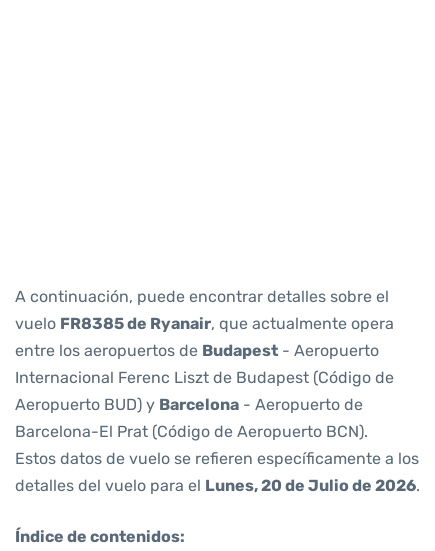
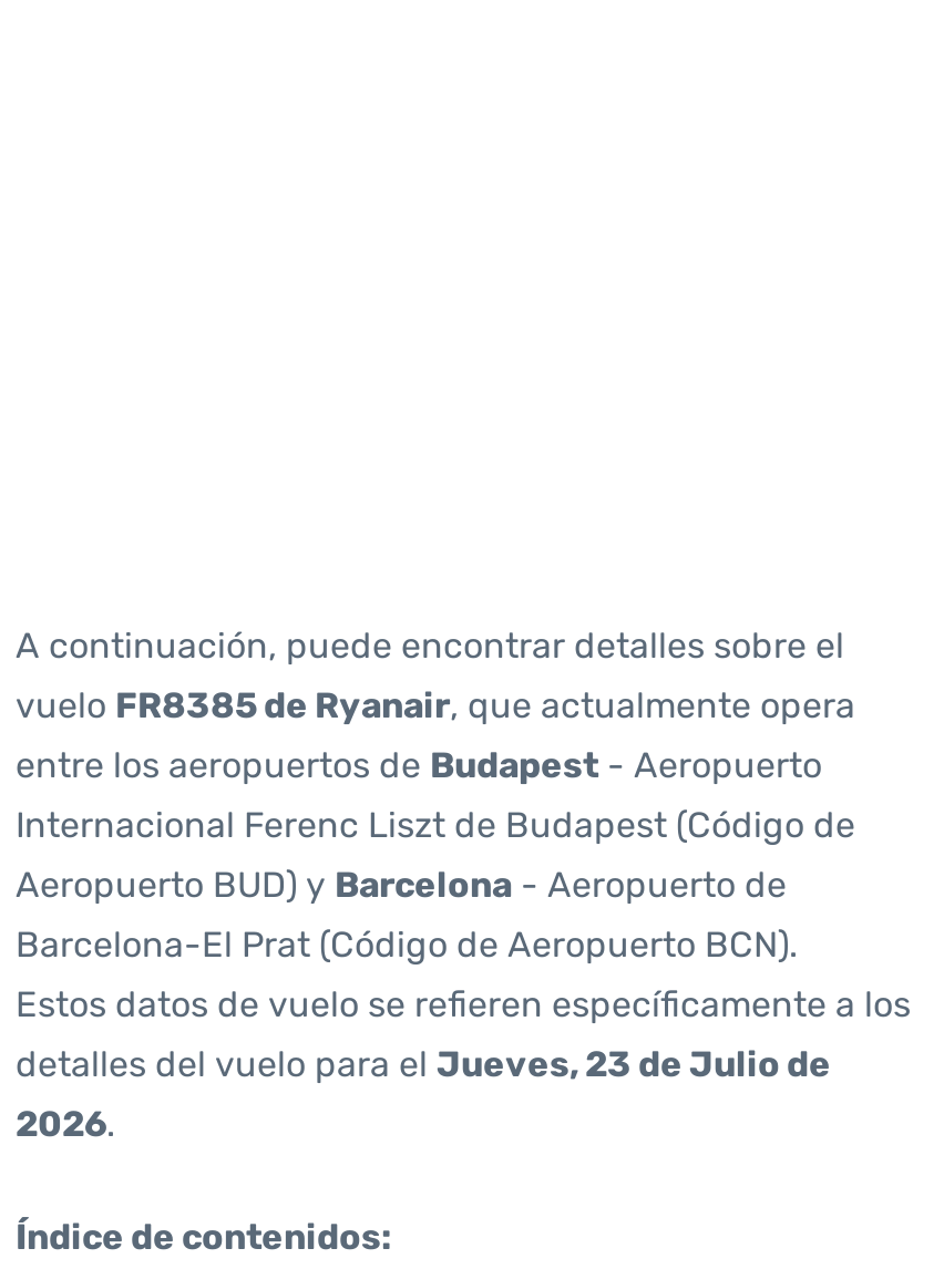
[15,476,420,495] detalles del vuelo para el Lunes, 20 de Julio de 2026. -> [16,1043,831,1145] detalles del vuelo para el Jueves, 23 de Julio de | 2026.

